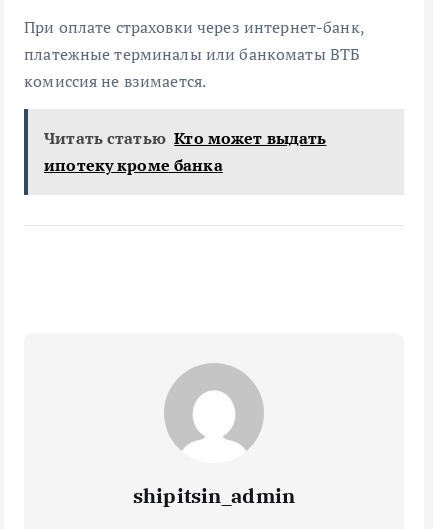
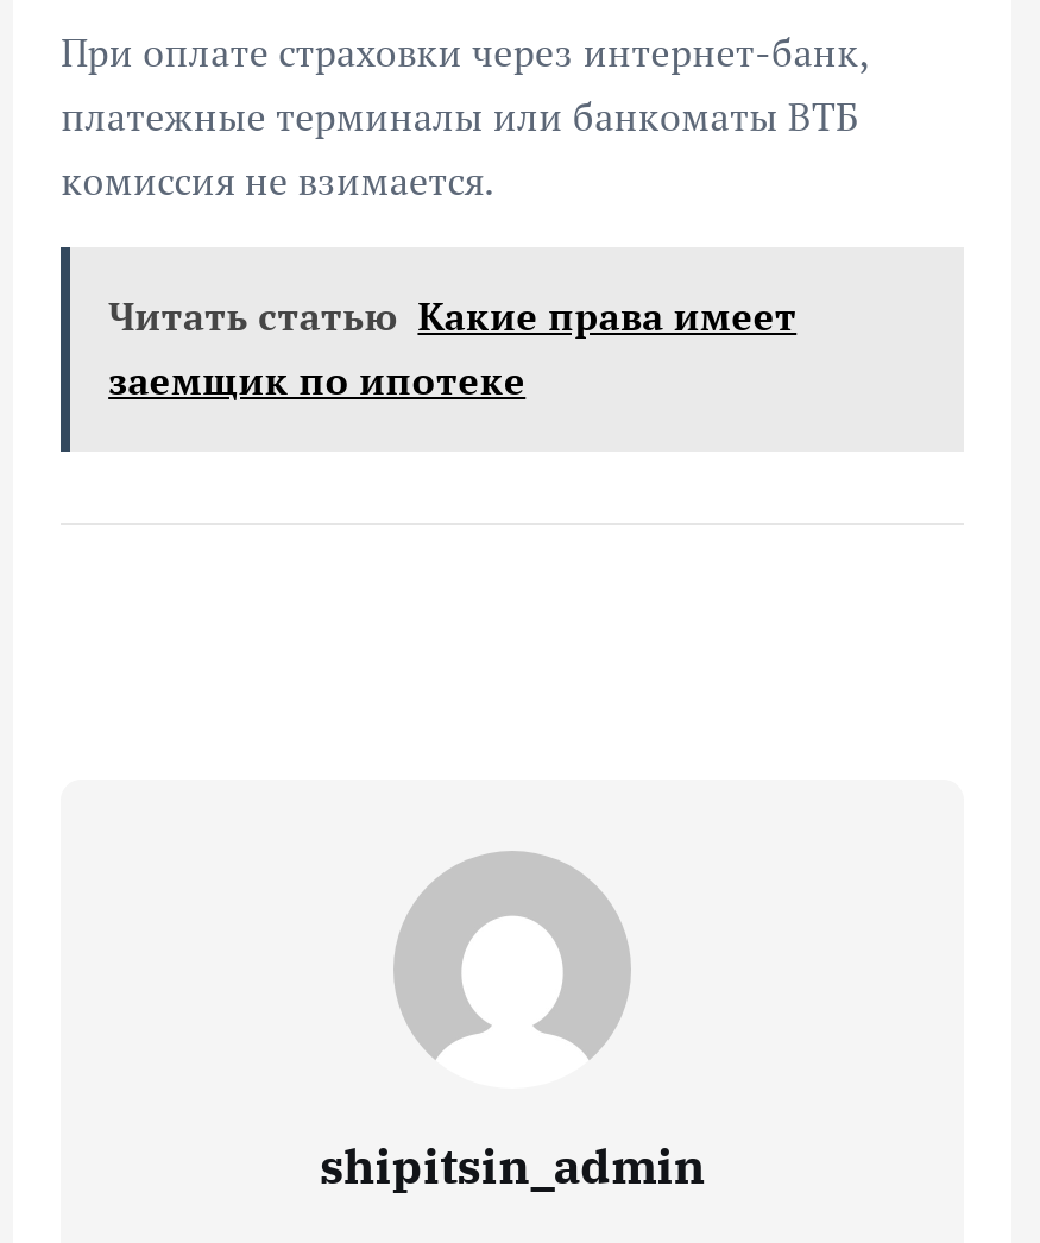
[44,127,326,176] Читать статью Кто может выдать | ипотеку кроме банка -> [108,289,797,405] Читать статью Какие права имеет | заемщик по ипотеке

